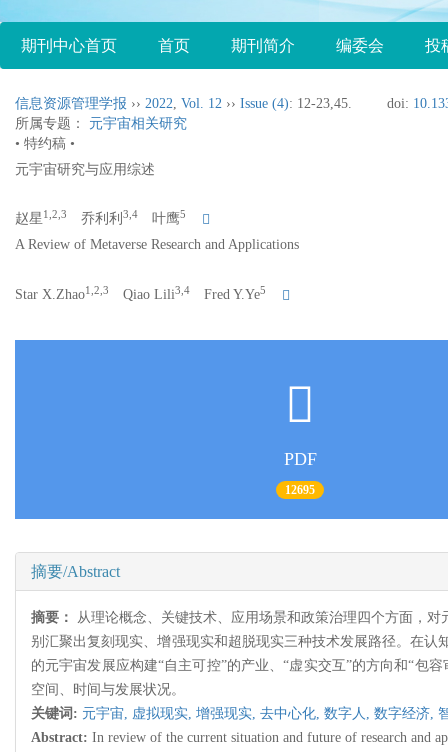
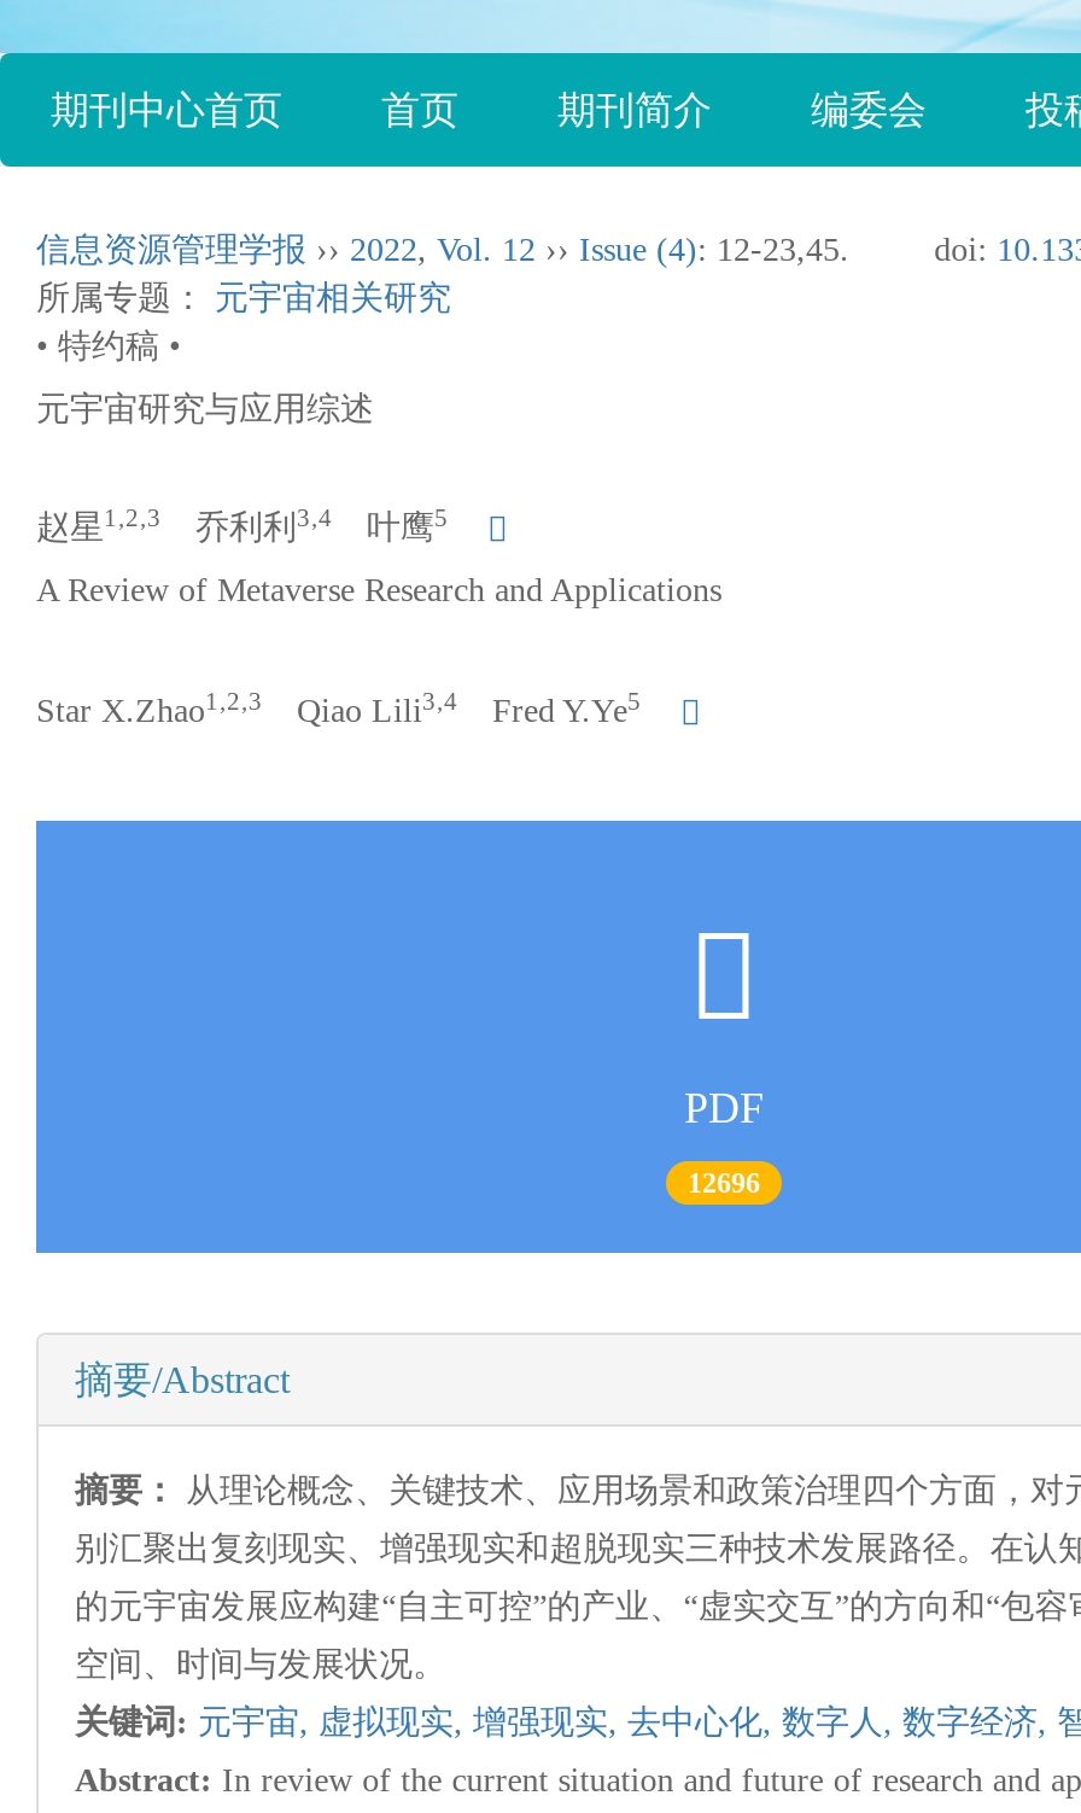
[285,483,315,497] 12695 -> [688,1165,760,1199] 12696

